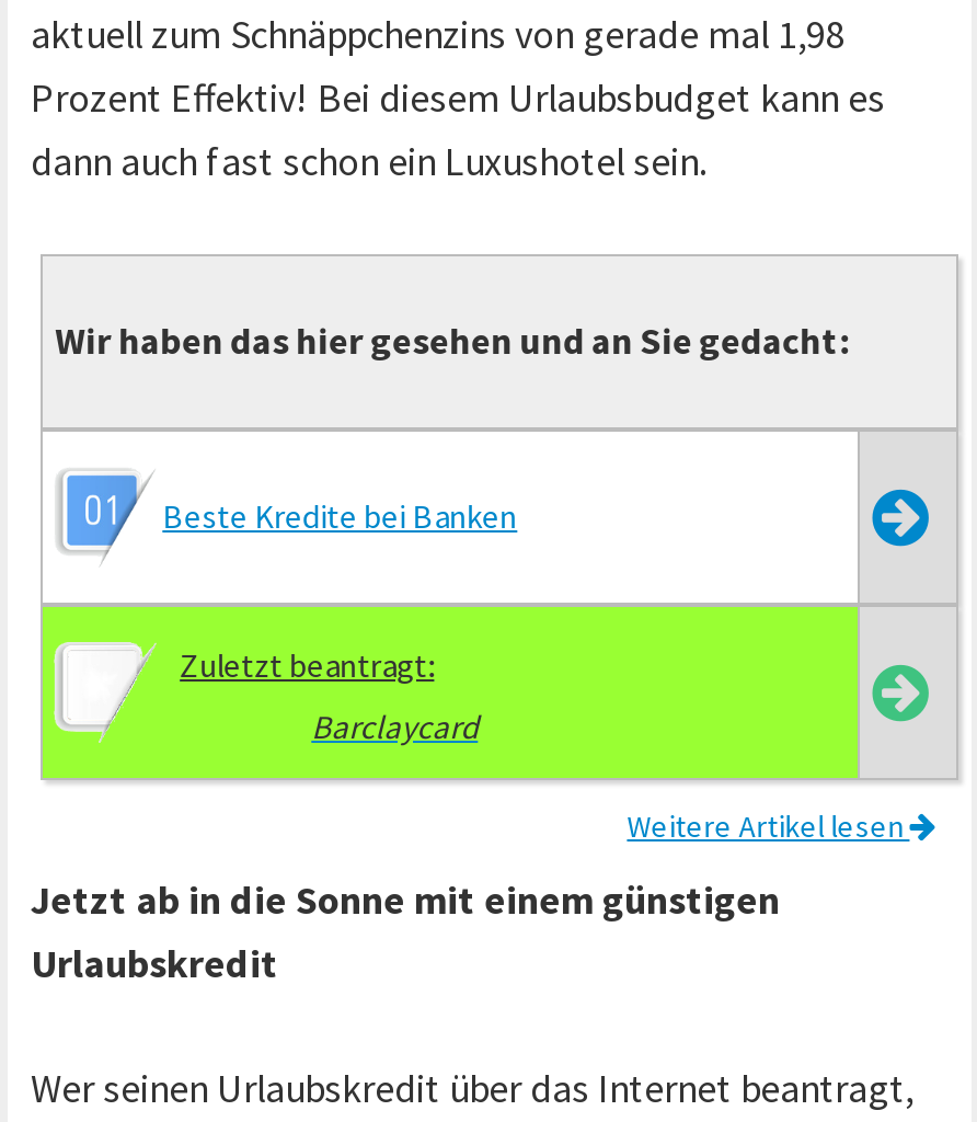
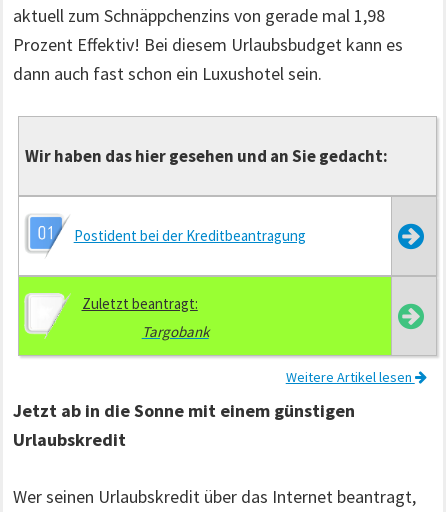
[163,495,517,537] Beste Kredite bei Banken -> [74,226,306,245] Postident bei der Kreditbeantragung
[312,706,478,747] Barclaycard -> [142,322,209,341] Targobank

